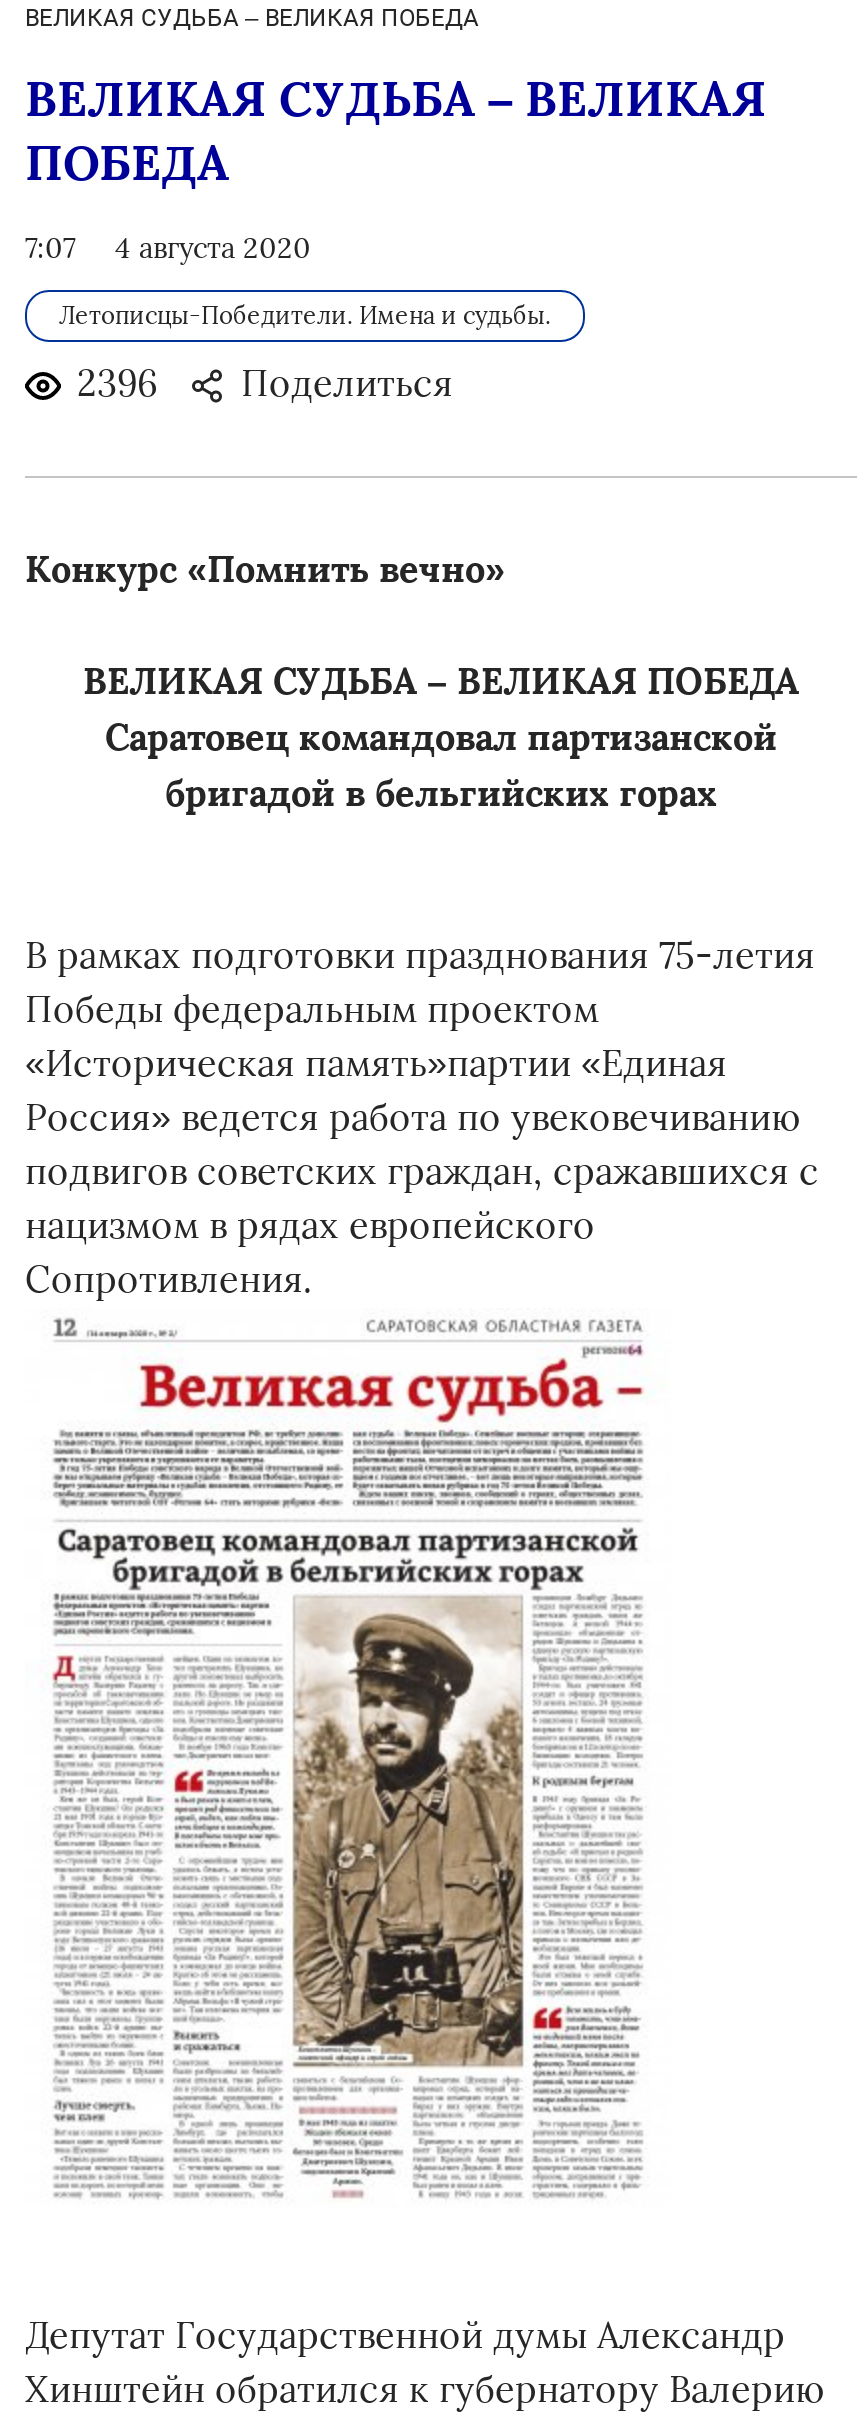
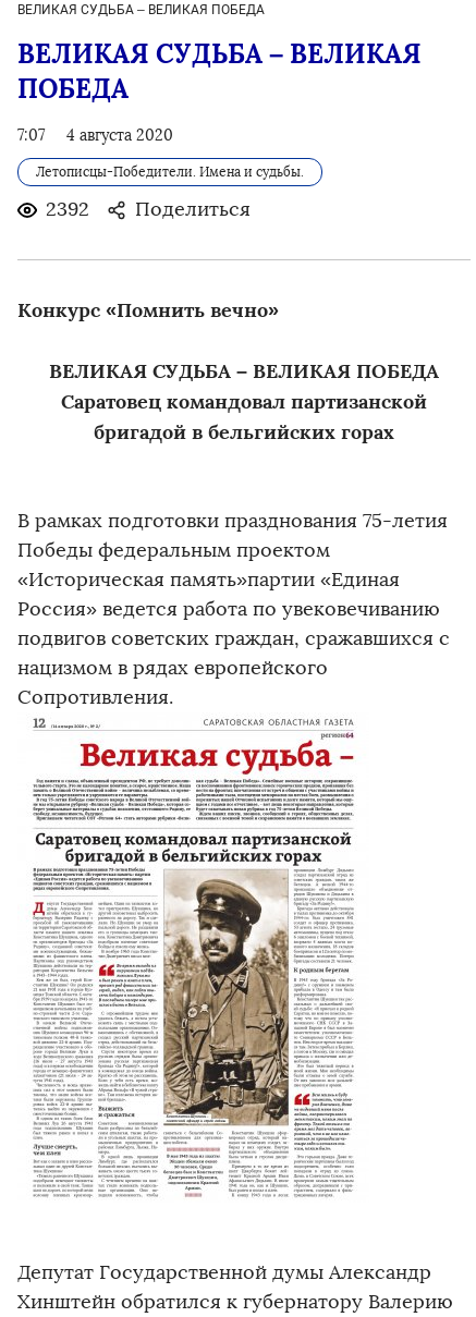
[77,362,453,406] 2396 Поделиться -> [46,197,251,221] 2392 Поделиться

